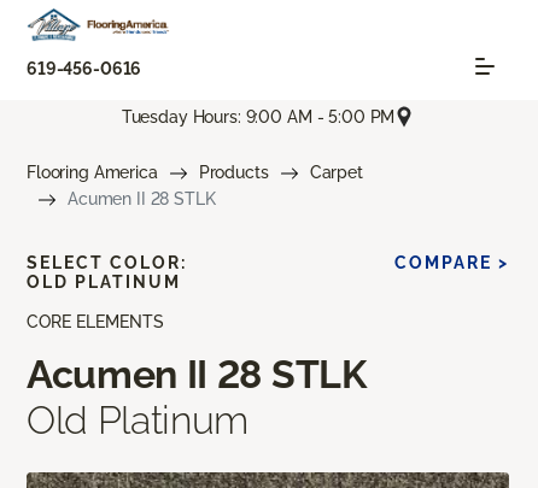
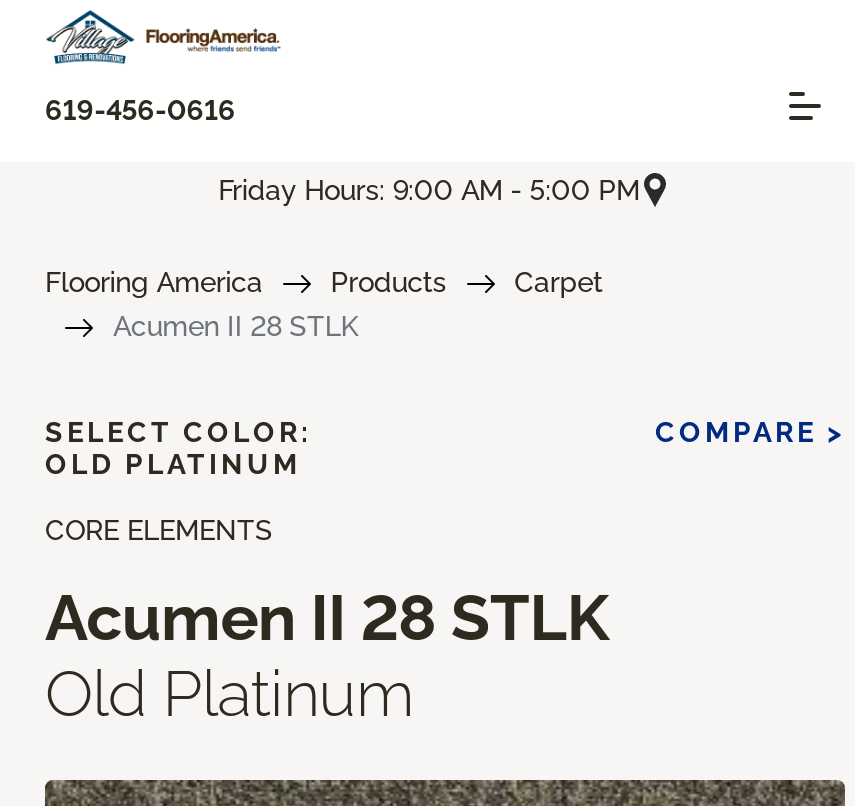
[121,107,395,126] Tuesday Hours: 9:00 AM - 5:00 PM -> [218,173,640,205] Friday Hours: 9:00 AM - 5:00 PM

